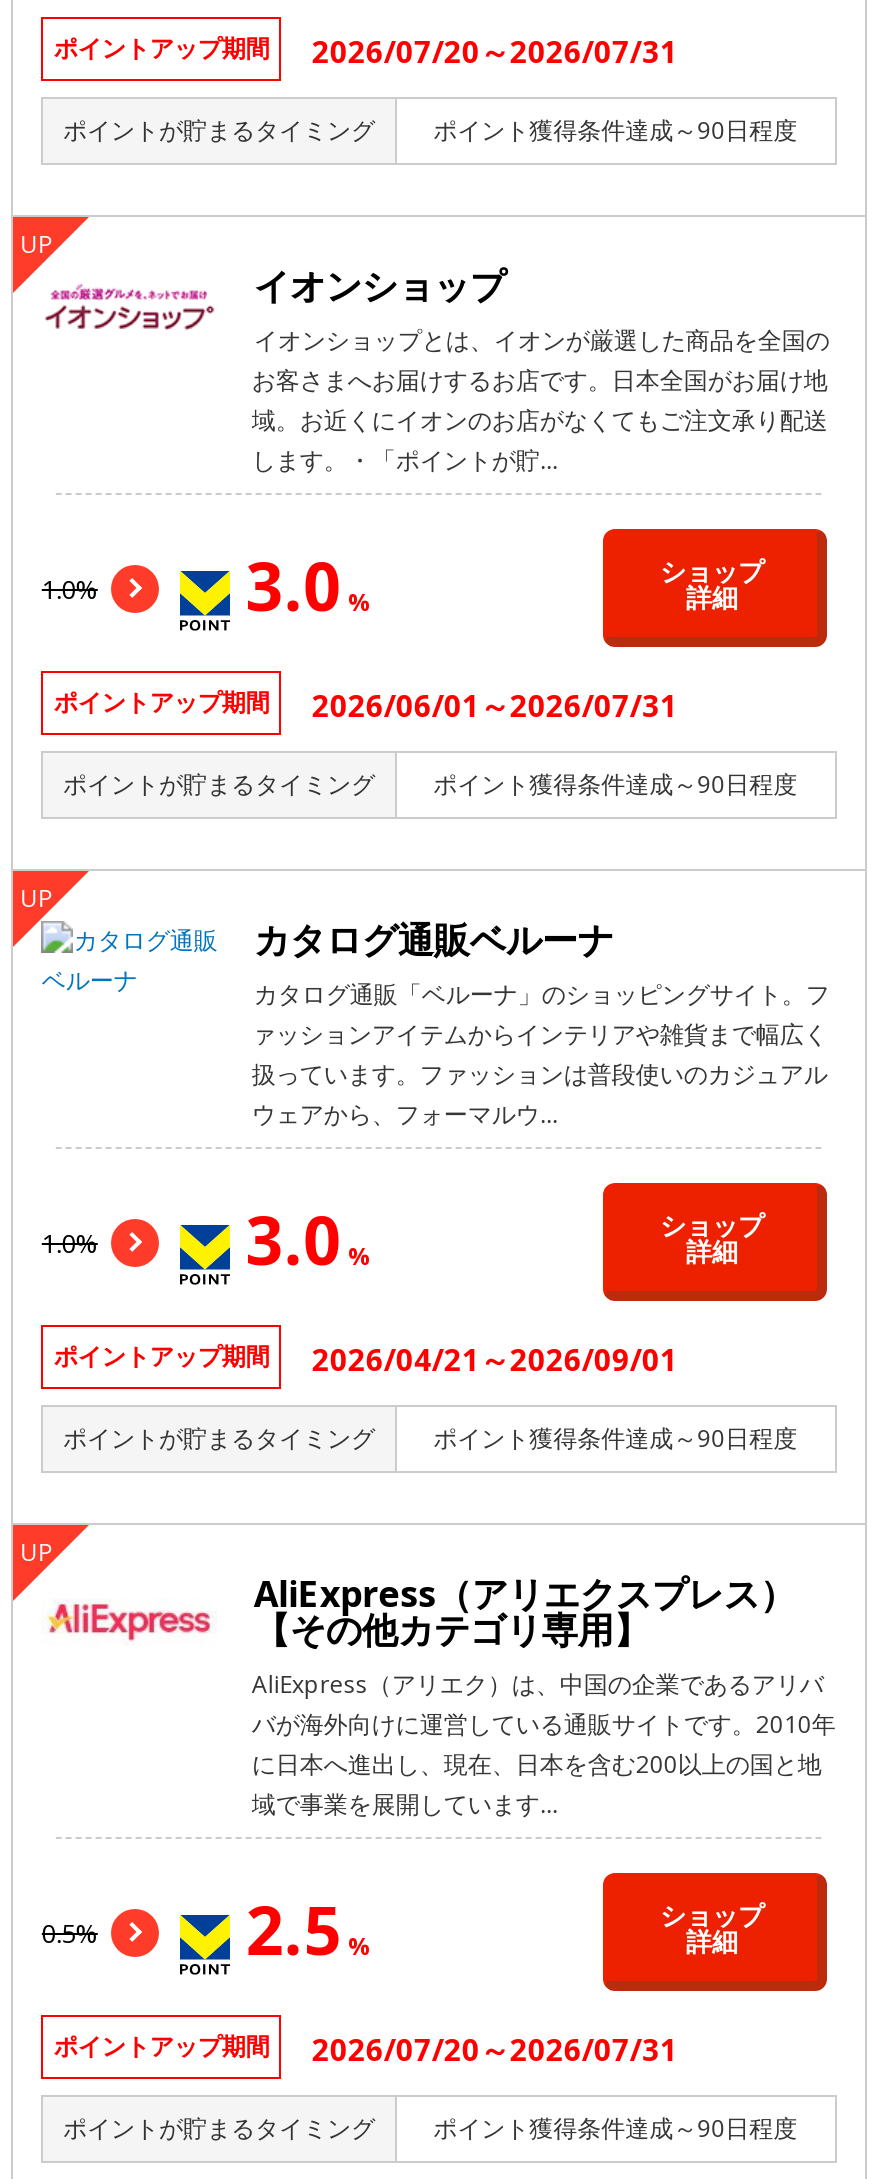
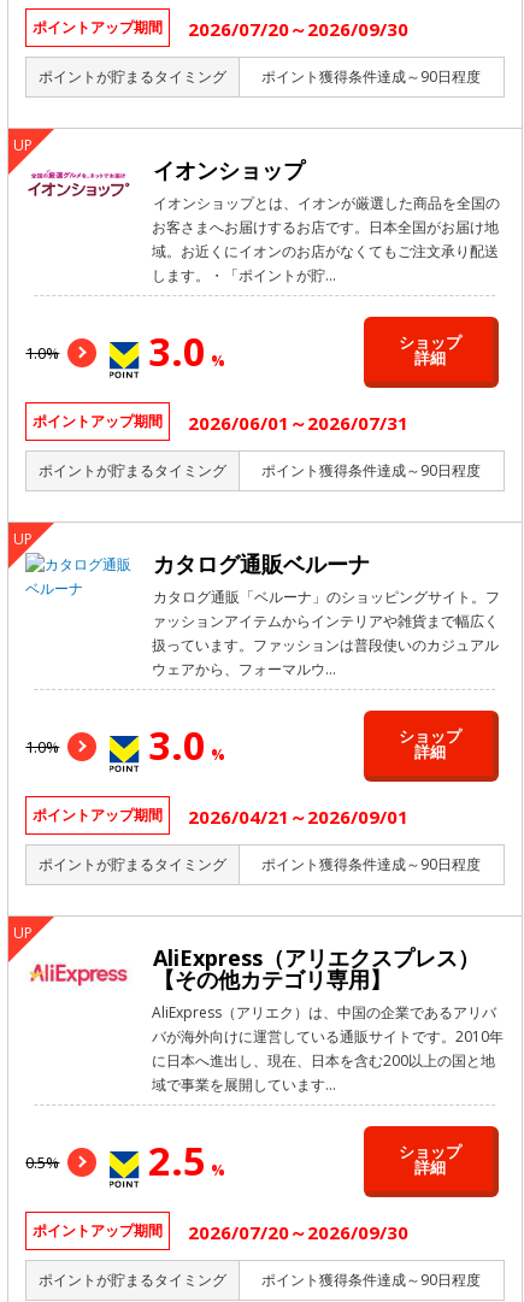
[54,30,678,70] ポイントアップ期間 2026/07/20～2026/07/31 -> [33,16,409,40] ポイントアップ期間 2026/07/20～2026/09/30
[54,2028,678,2068] ポイントアップ期間 2026/07/20～2026/07/31 -> [33,1219,409,1244] ポイントアップ期間 2026/07/20～2026/09/30

